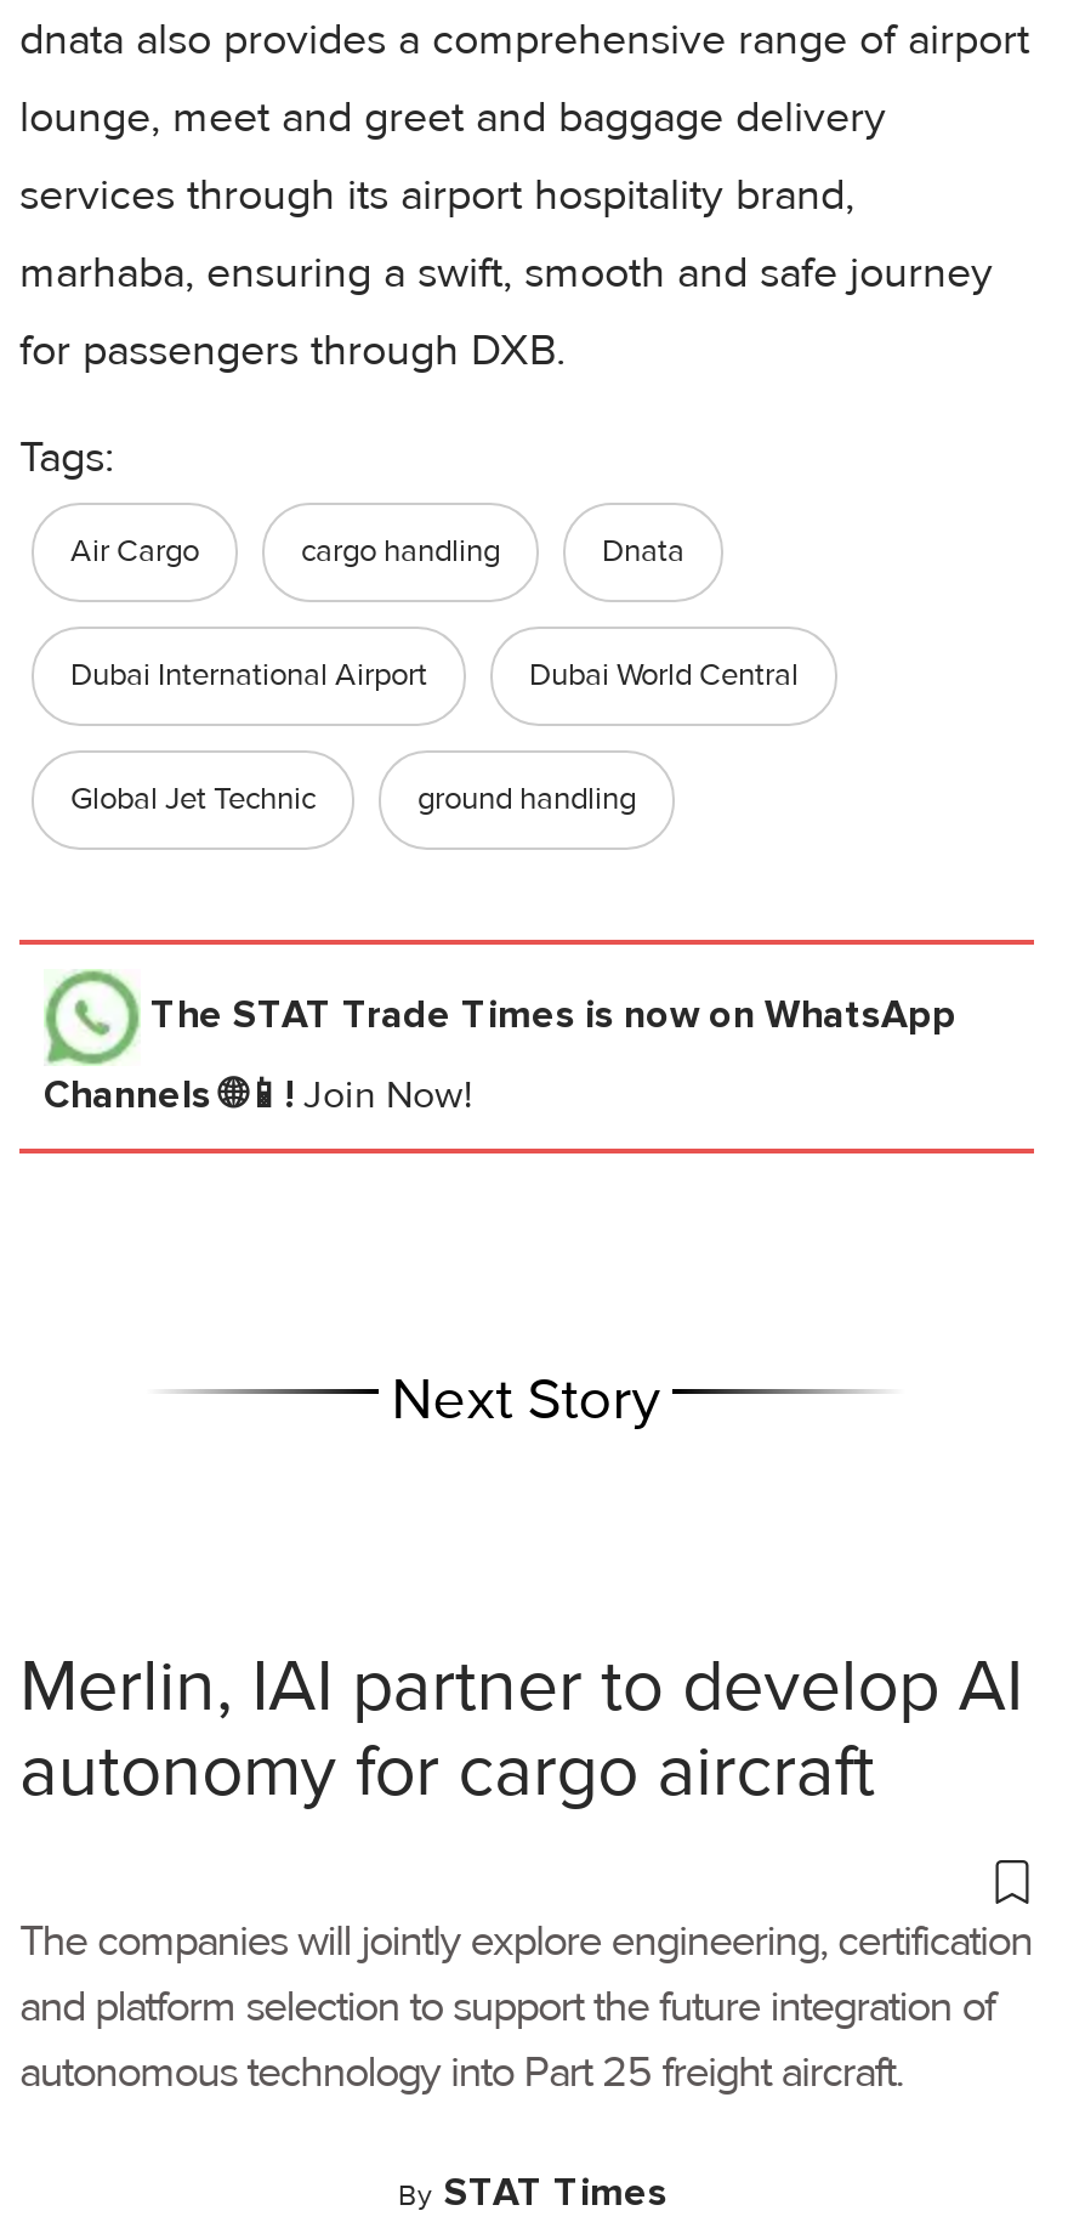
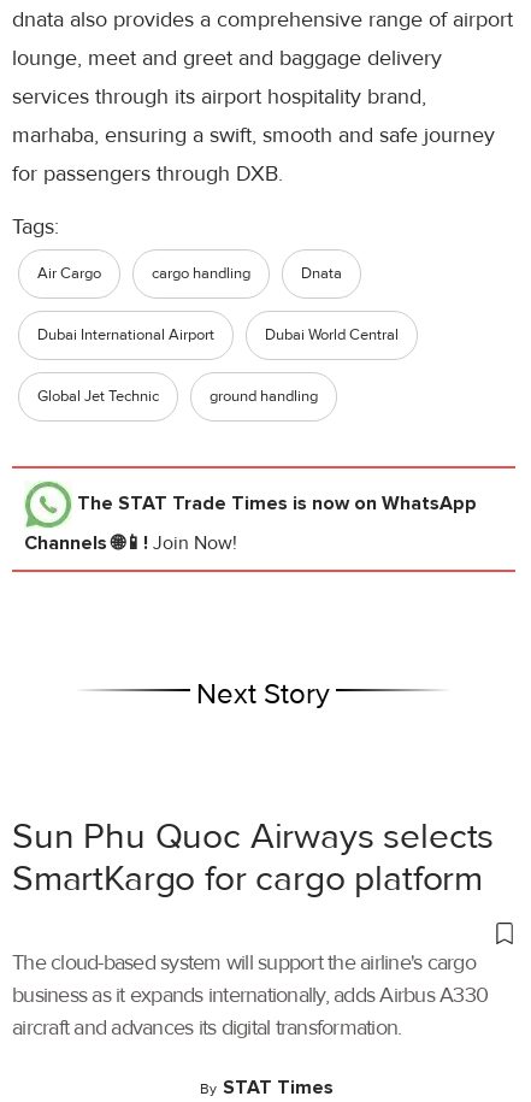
[19,1641,1023,1816] Merlin, IAI partner to develop AI | autonomy for cargo aircraft -> [12,814,494,901] Sun Phu Quoc Airways selects | SmartKargo for cargo platform
[19,1913,1032,2098] The companies will jointly explore engineering, certification | and platform selection to support the future integration of | autonomous technology into Part 25 freight aircraft. -> [12,949,488,1040] The cloud-based system will support the airline's cargo | business as it expands internationally, adds Airbus A330 | aircraft and advances its digital transformation.

